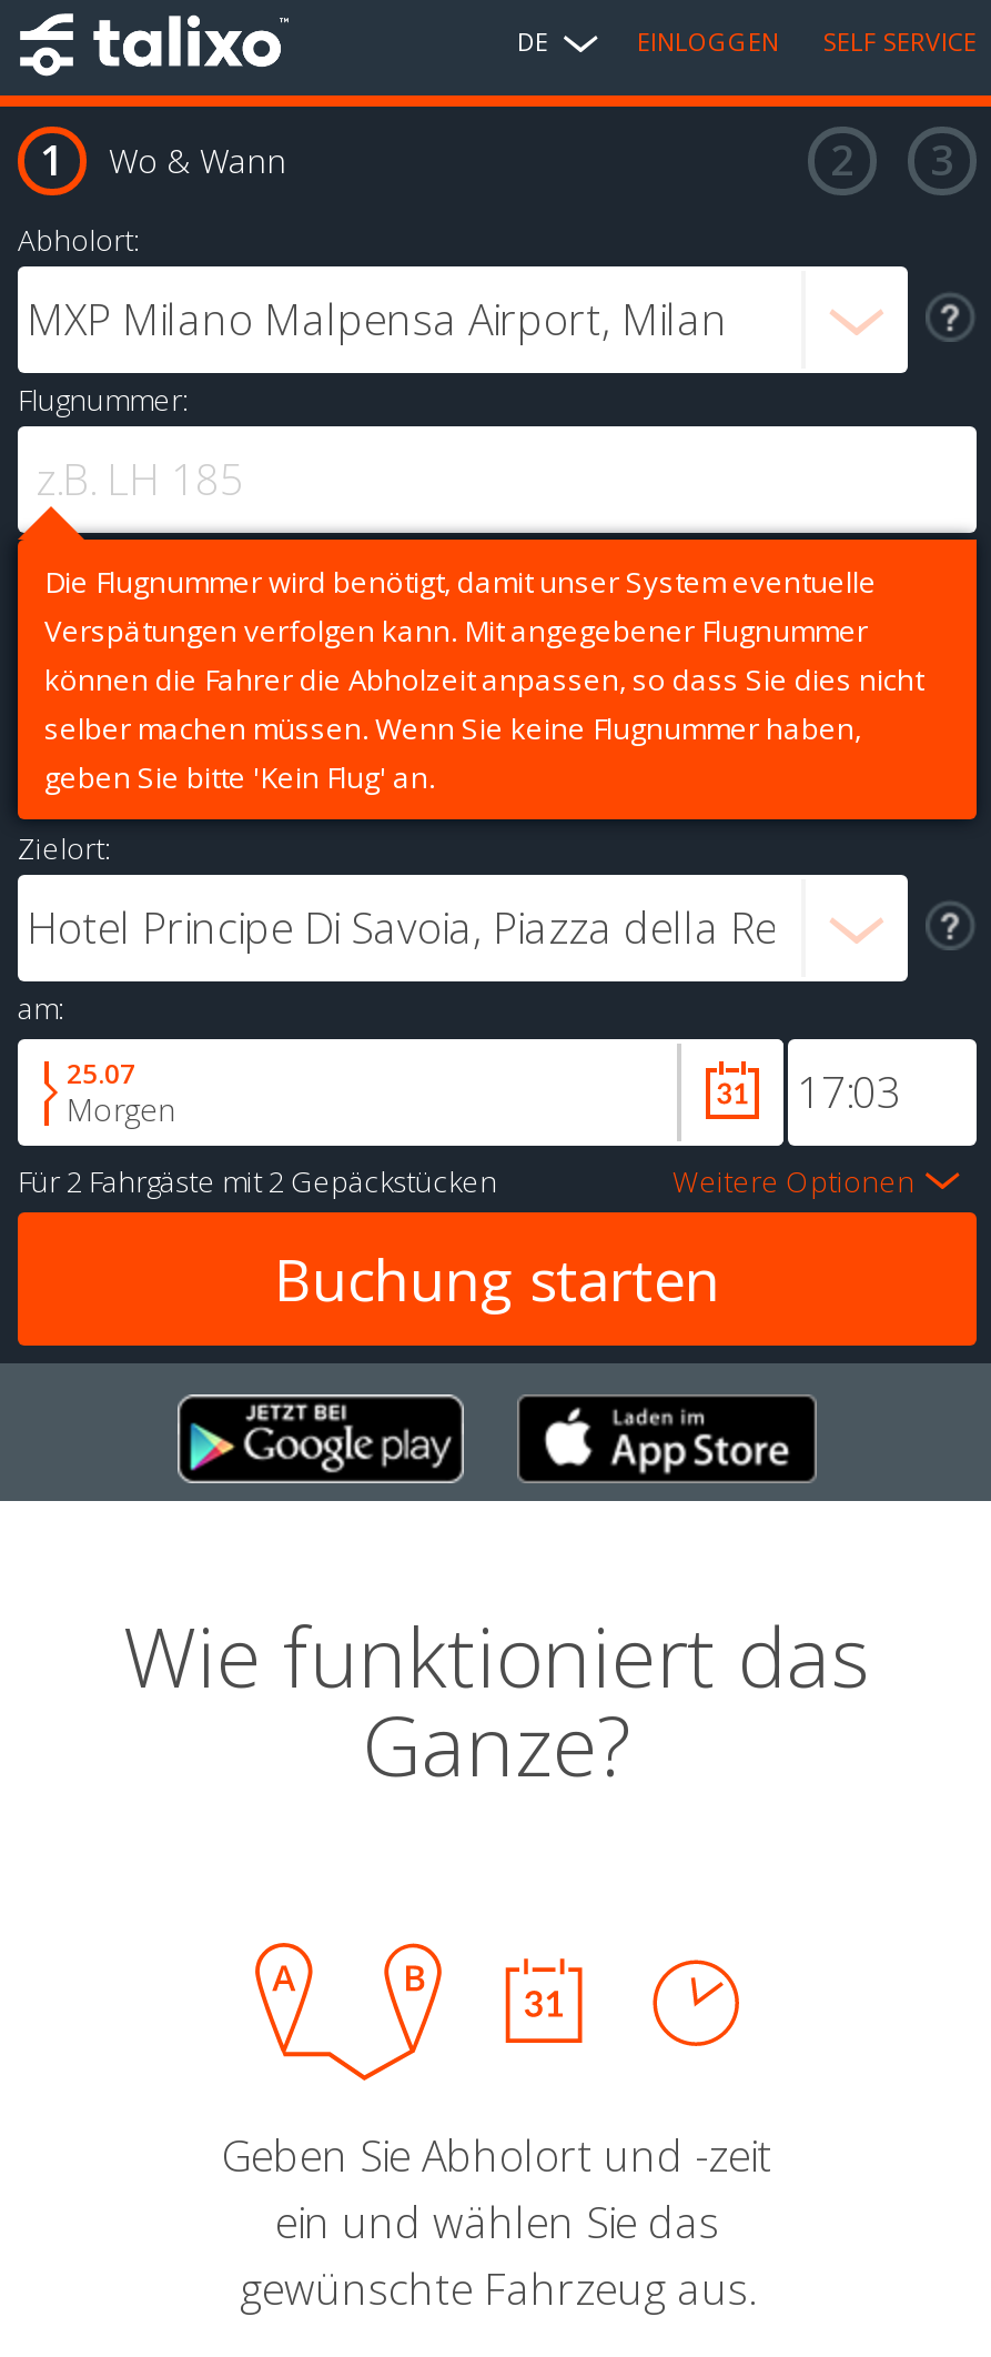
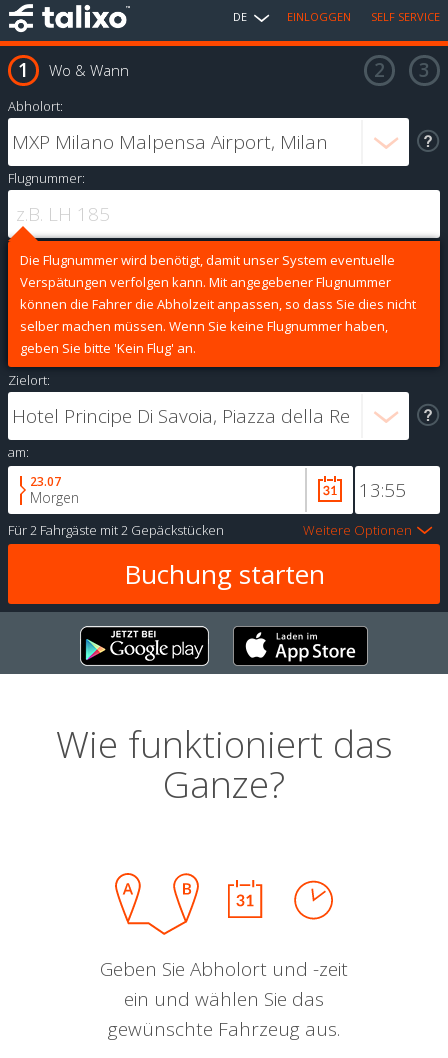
[67,1056,135,1093] 25.07 -> [30,473,61,490] 23.07

